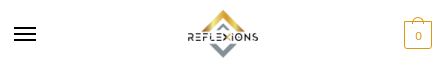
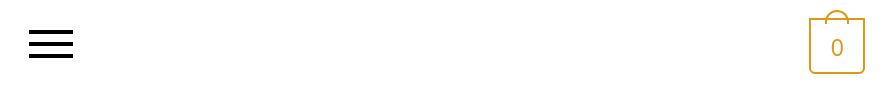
[187,9,259,58] [image] -> none

